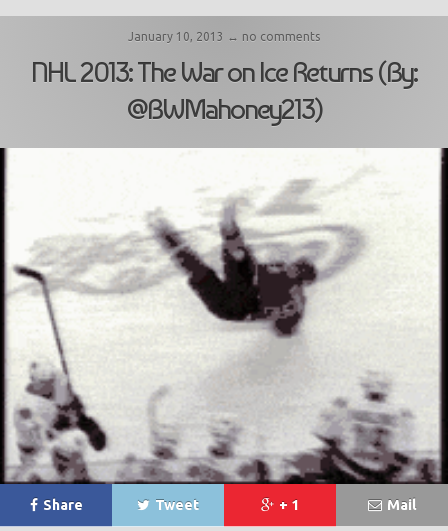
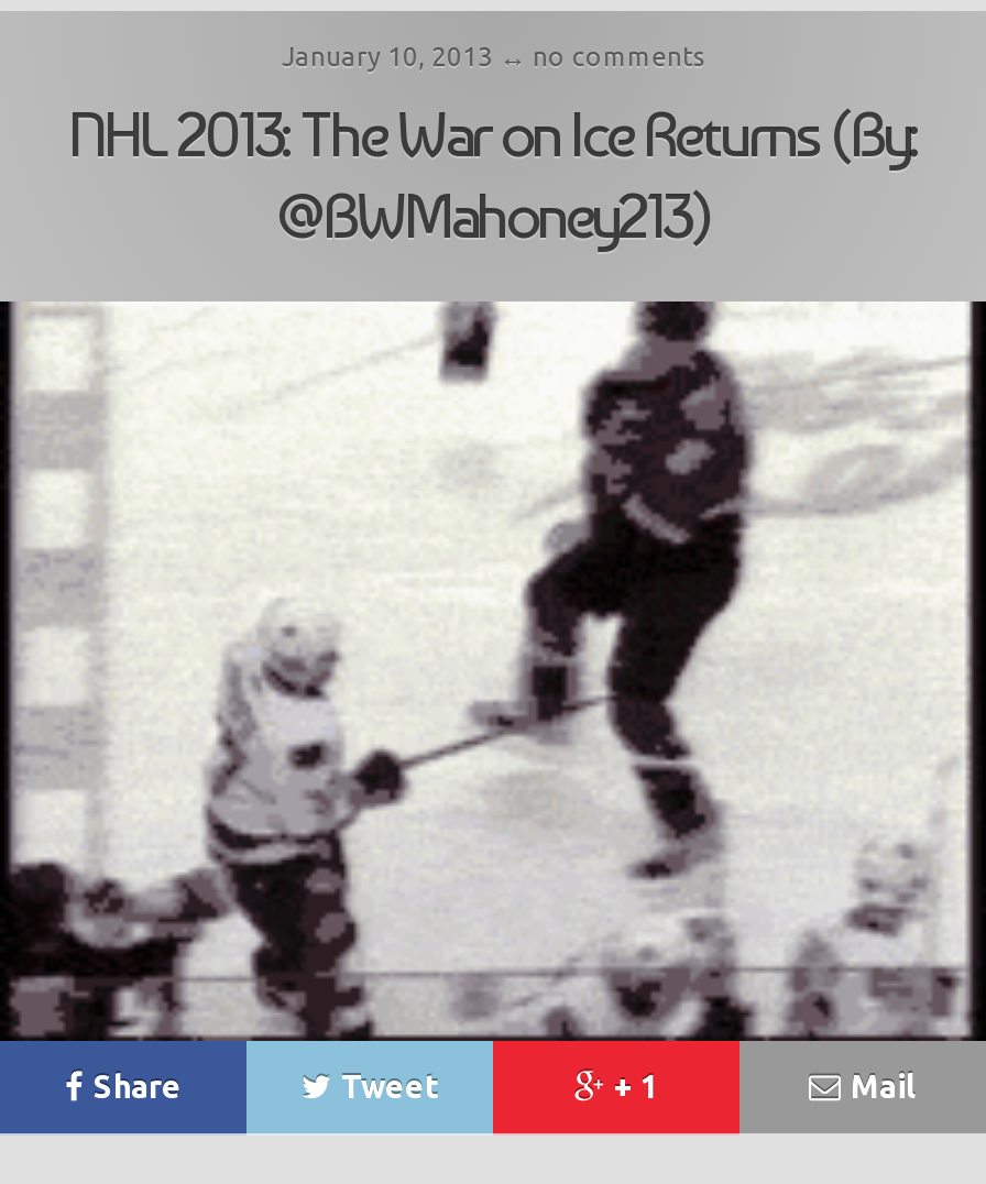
[3,147,439,484] [image] -> [9,299,968,1041] [image]

